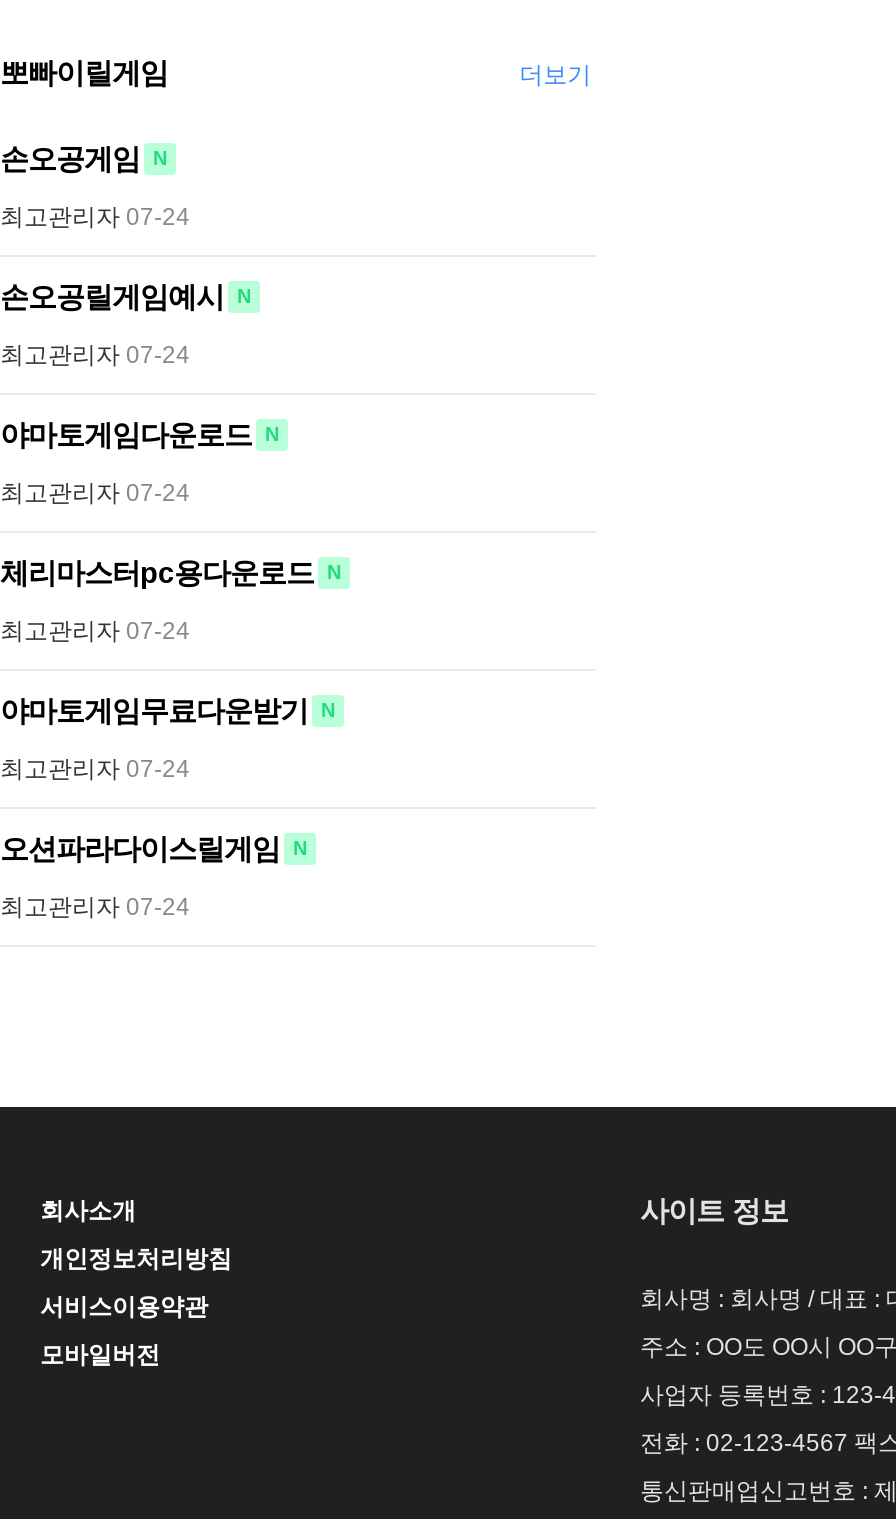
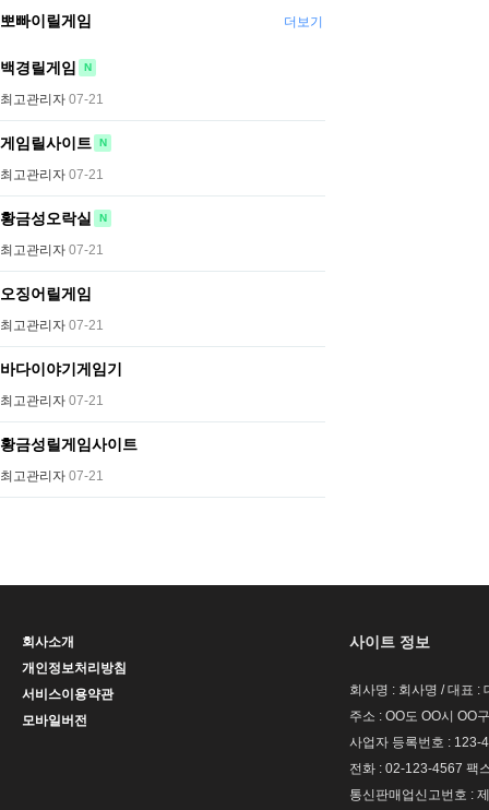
[0,143,167,175] 손오공게임 N -> [0,59,91,76] 백경릴게임 N
[0,203,190,231] 최고관리자 07-24 -> [0,92,104,107] 최고관리자 07-21
[0,281,251,313] 손오공릴게임예시 N -> [0,134,106,152] 게임릴사이트 N
[0,341,190,369] 최고관리자 07-24 -> [0,167,104,182] 최고관리자 07-21
[0,419,279,451] 야마토게임다운로드 N -> [0,210,106,227] 황금성오락실 N
[0,479,190,507] 최고관리자 07-24 -> [0,242,104,258] 최고관리자 07-21
[0,557,341,589] 체리마스터pc용다운로드 N -> [0,285,92,302] 오징어릴게임
[0,617,190,645] 최고관리자 07-24 -> [0,318,104,333] 최고관리자 07-21
[0,695,335,727] 야마토게임무료다운받기 N -> [0,360,122,378] 바다이야기게임기
[0,755,190,783] 최고관리자 07-24 -> [0,393,104,408] 최고관리자 07-21
[0,833,307,865] 오션파라다이스릴게임 N -> [0,436,138,453] 황금성릴게임사이트
[0,893,190,921] 최고관리자 07-24 -> [0,468,104,484] 최고관리자 07-21

